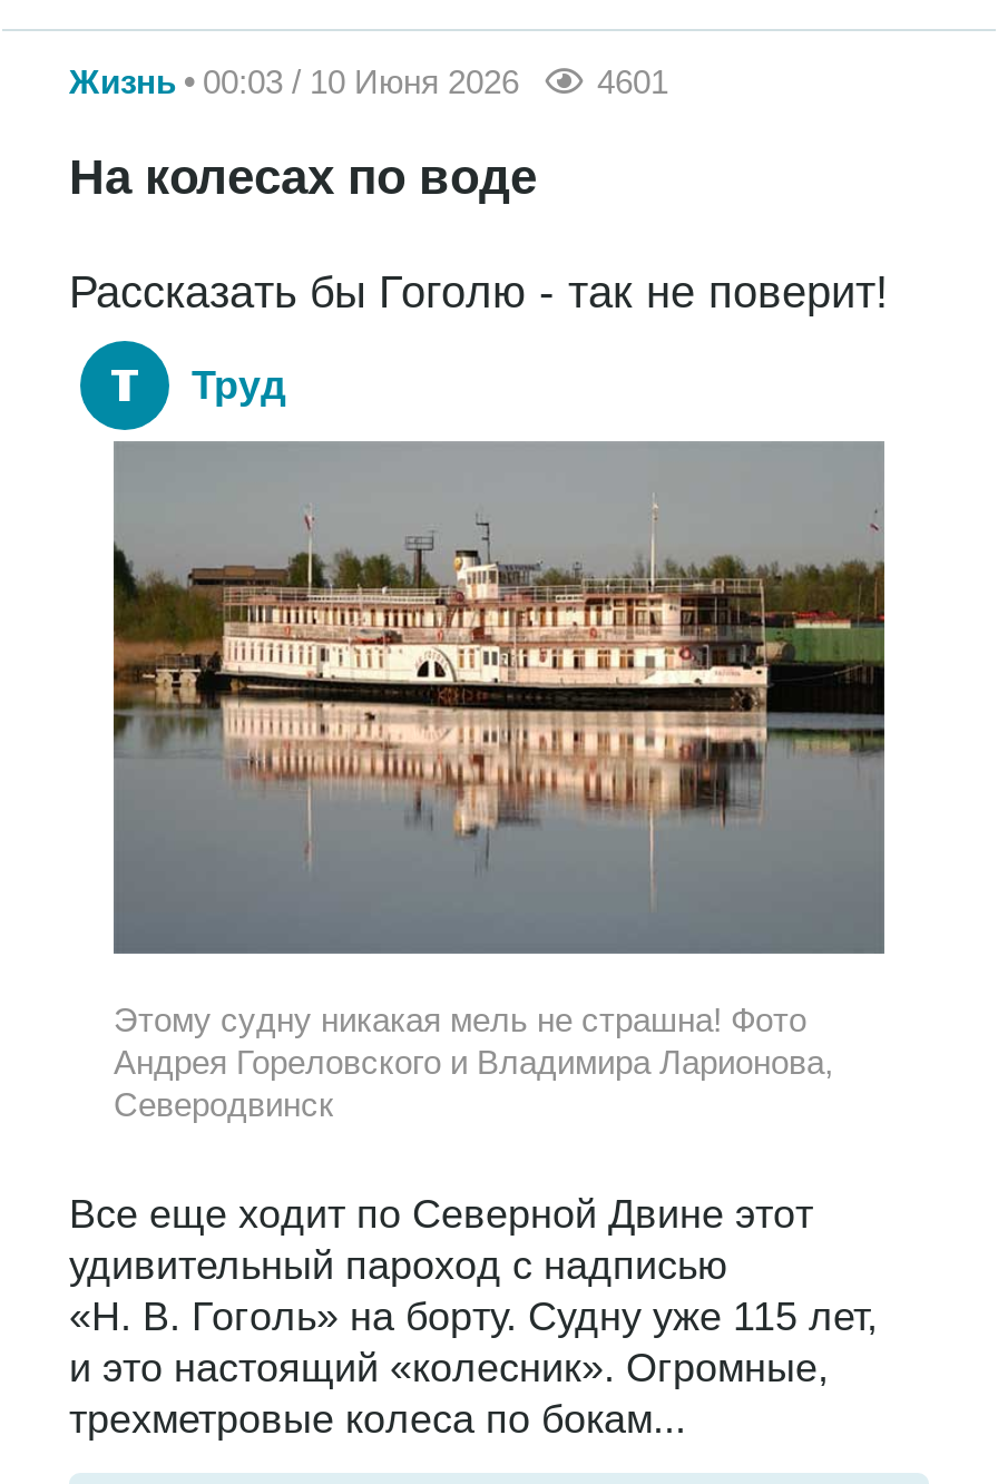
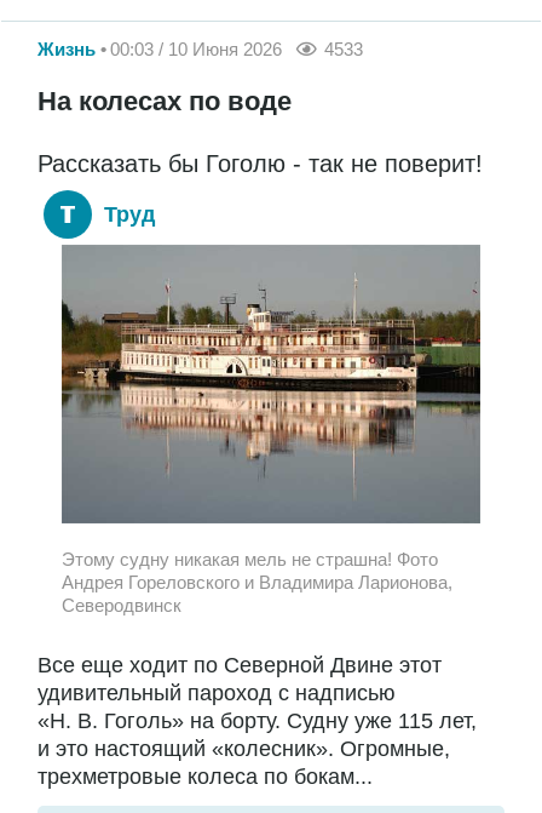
[597,63,668,101] 4601 -> [324,39,363,60] 4533

